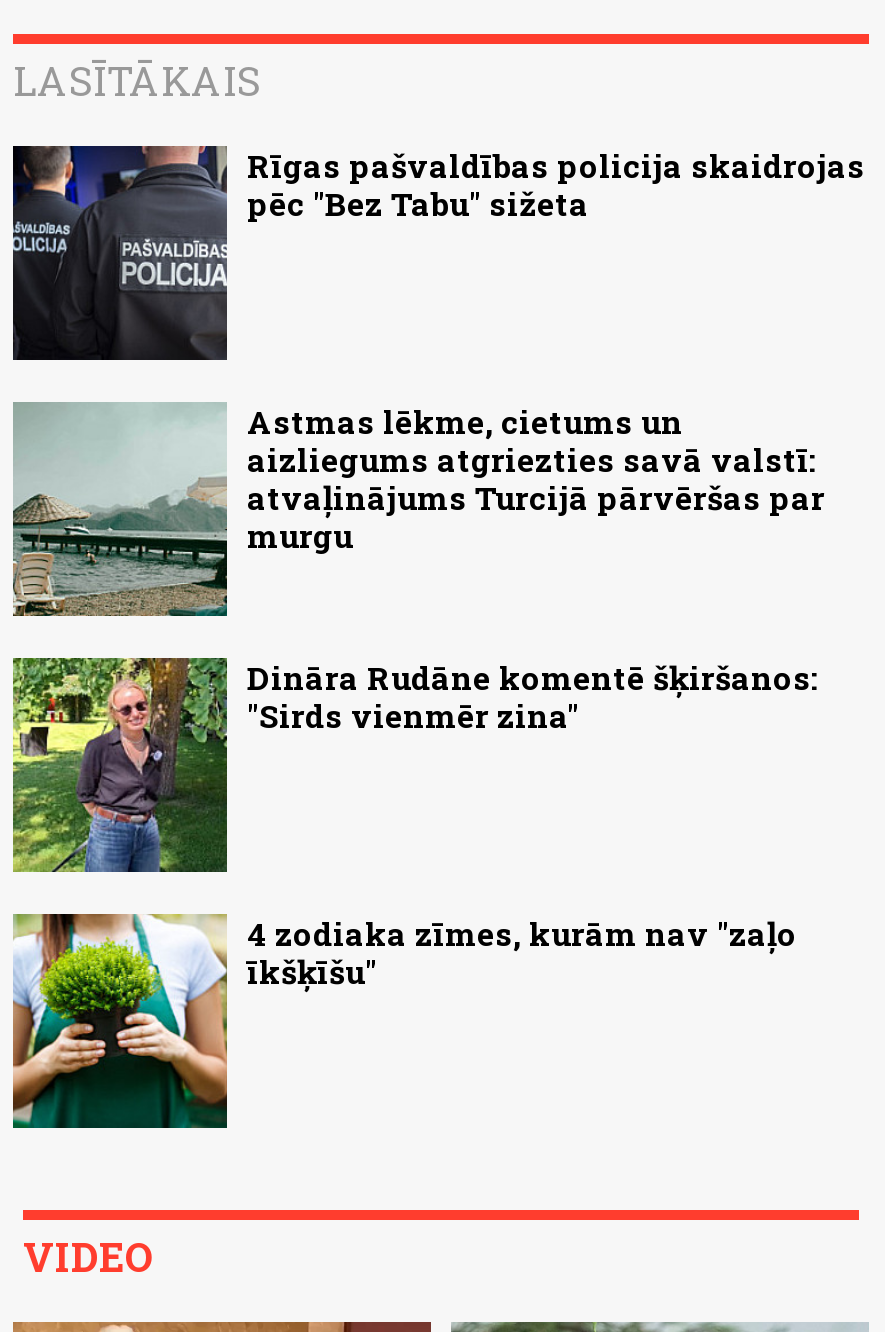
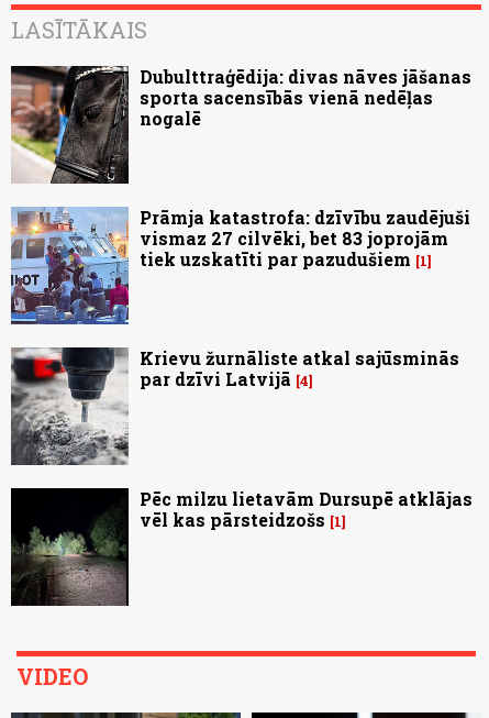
[11,143,865,362] [image] | Rīgas pašvaldības policija skaidrojas | pēc "Bez Tabu" sižeta -> [10,64,471,184] [image] | Dubulttraģēdija: divas nāves jāšanas | sporta sacensībās vienā nedēļas | nogalē
[11,399,825,618] [image] | Astmas lēkme, cietums un | aizliegums atgriezties savā valstī: | atvaļinājums Turcijā pārvēršas par | murgu -> [10,205,470,325] [image] | Prāmja katastrofa: dzīvību zaudējuši | vismaz 27 cilvēki, bet 83 joprojām | tiek uzskatīti par pazudušiem 1
[11,655,819,874] [image] | Dināra Rudāne komentē šķiršanos: | "Sirds vienmēr zina" -> [10,346,459,466] [image] | Krievu žurnāliste atkal sajūsminās | par dzīvi Latvijā 4
[11,911,797,1130] [image] | 4 zodiaka zīmes, kurām nav "zaļo | īkšķīšu" -> [10,487,473,607] [image] | Pēc milzu lietavām Dursupē atklājas | vēl kas pārsteidzošs 1

